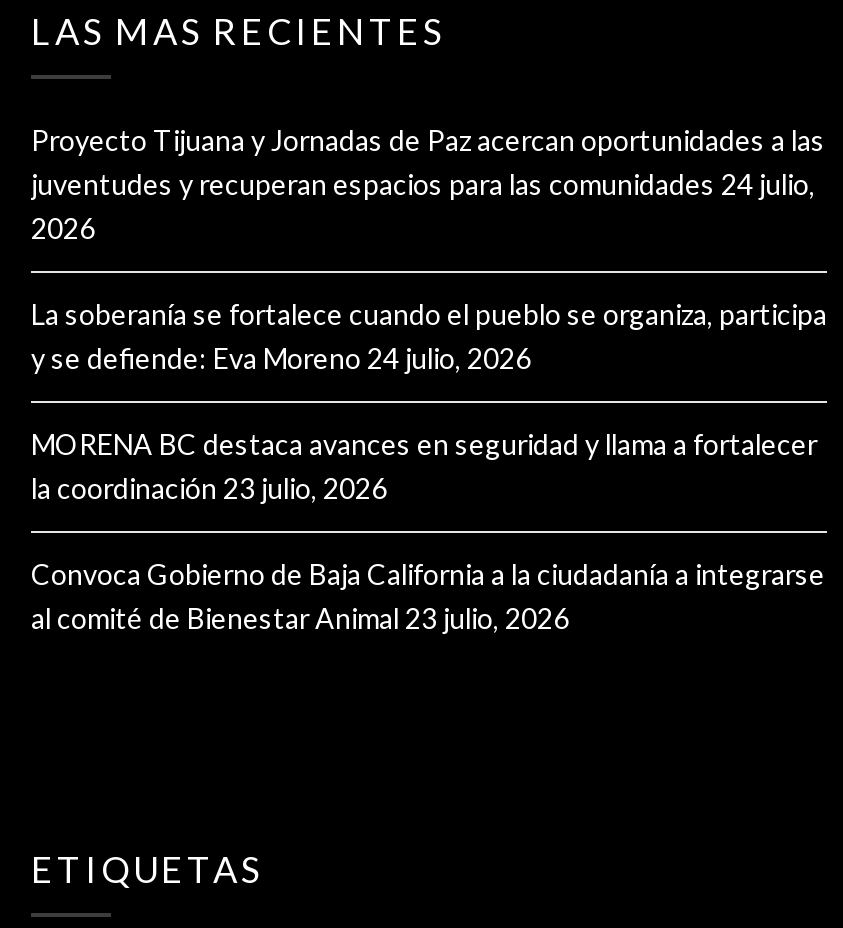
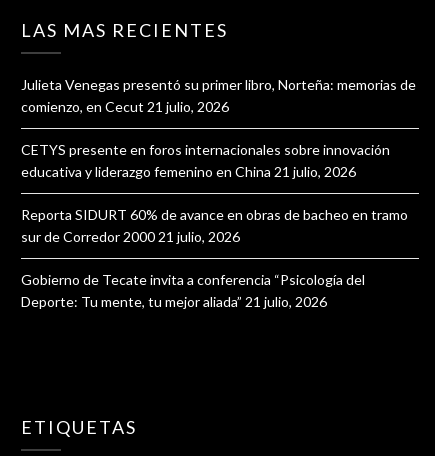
[31,123,825,245] Proyecto Tijuana y Jornadas de Paz acercan oportunidades a las | juventudes y recuperan espacios para las comunidades 24 julio, | 2026 -> [21,76,416,115] Julieta Venegas presentó su primer libro, Norteña: memorias de | comienzo, en Cecut 21 julio, 2026
[31,297,827,375] La soberanía se fortalece cuando el pueblo se organiza, participa | y se defiende: Eva Moreno 24 julio, 2026 -> [21,141,390,180] CETYS presente en foros internacionales sobre innovación | educativa y liderazgo femenino en China 21 julio, 2026
[31,427,817,505] MORENA BC destaca avances en seguridad y llama a fortalecer | la coordinación 23 julio, 2026 -> [21,206,408,245] Reporta SIDURT 60% de avance en obras de bacheo en tramo | sur de Corredor 2000 21 julio, 2026
[31,557,825,635] Convoca Gobierno de Baja California a la ciudadanía a integrarse | al comité de Bienestar Animal 23 julio, 2026 -> [21,271,365,310] Gobierno de Tecate invita a conferencia “Psicología del | Deporte: Tu mente, tu mejor aliada” 21 julio, 2026

